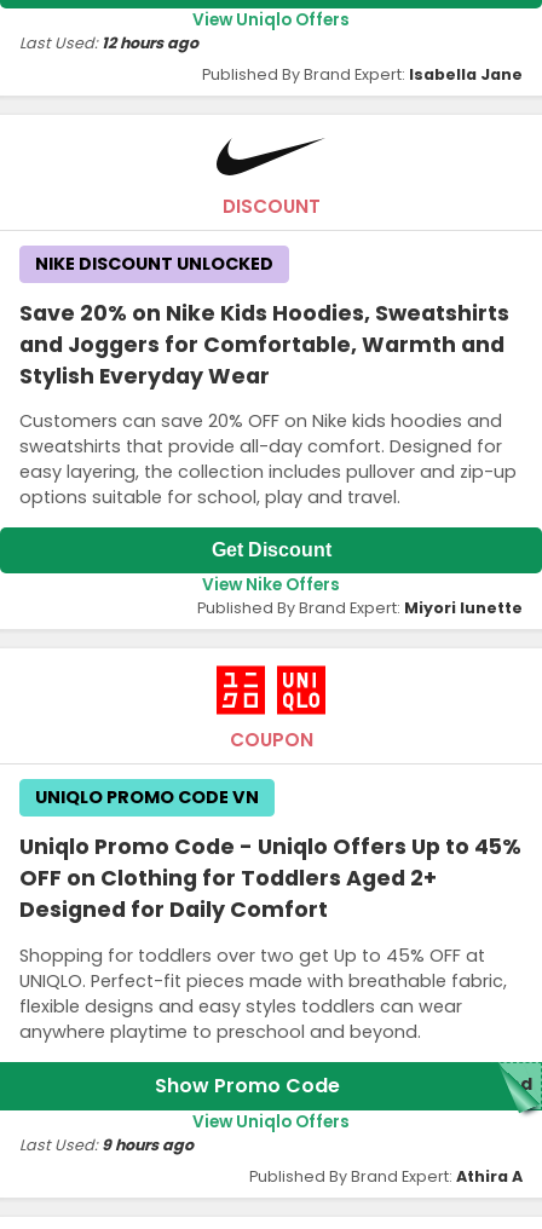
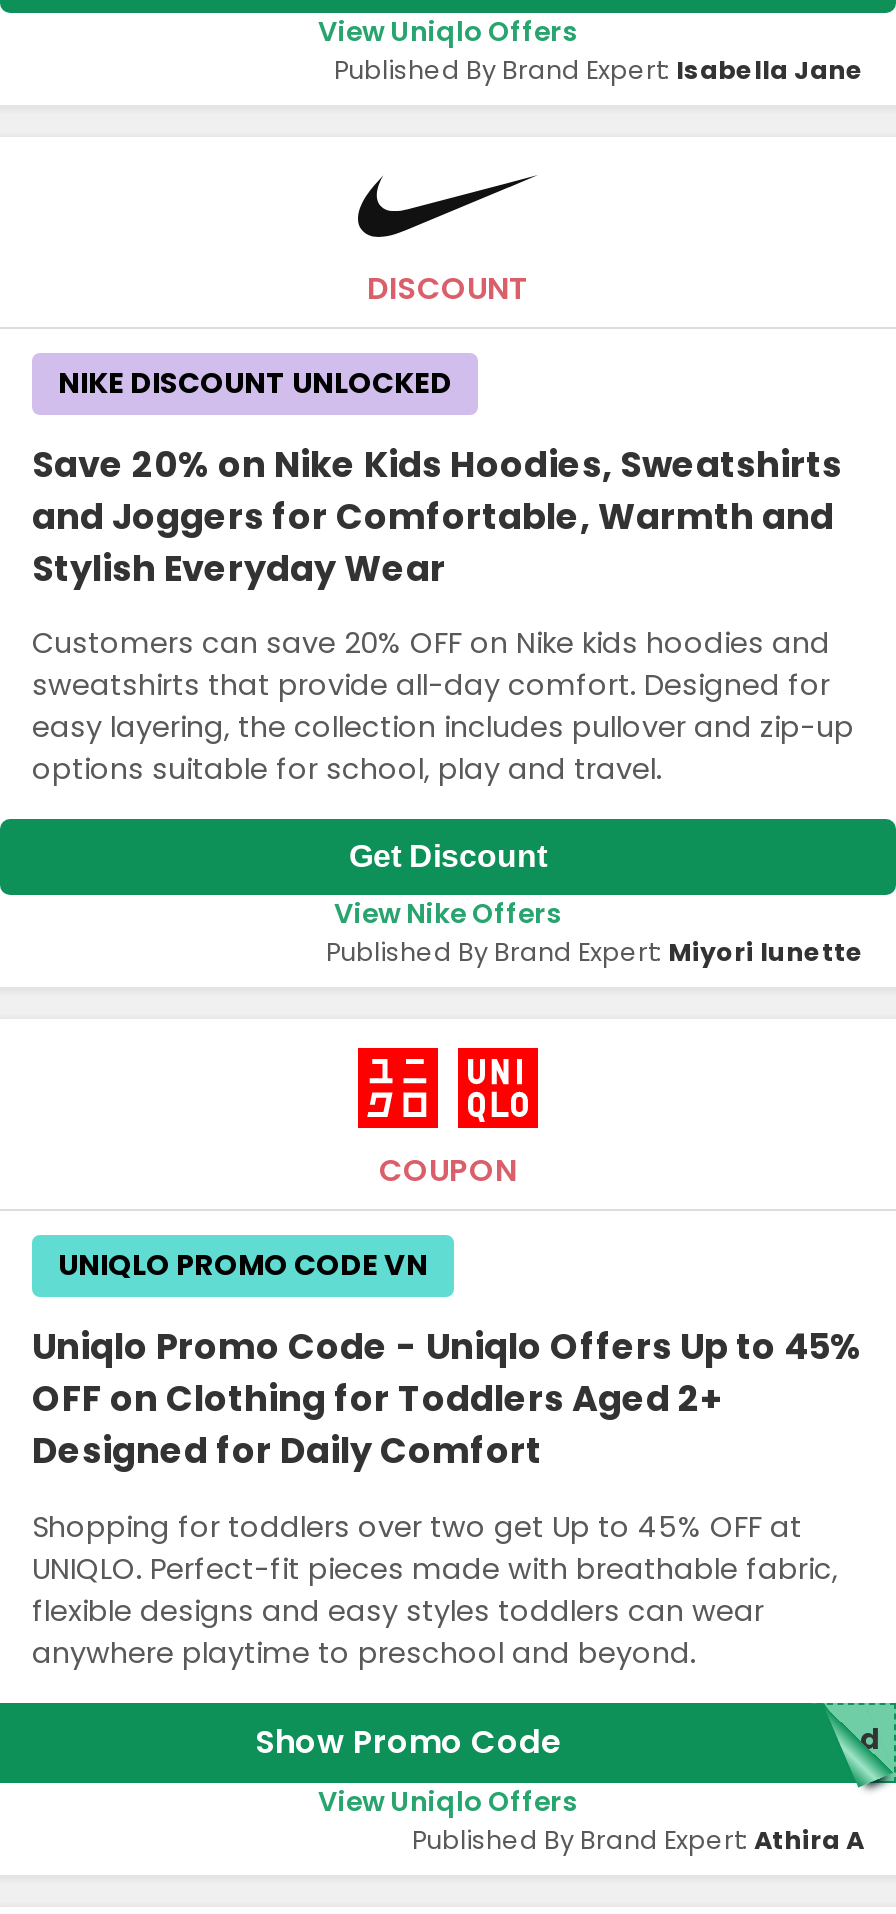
[19,32,198,53] Last Used: 12 hours ago -> none
[19,1135,194,1155] Last Used: 9 hours ago -> none

